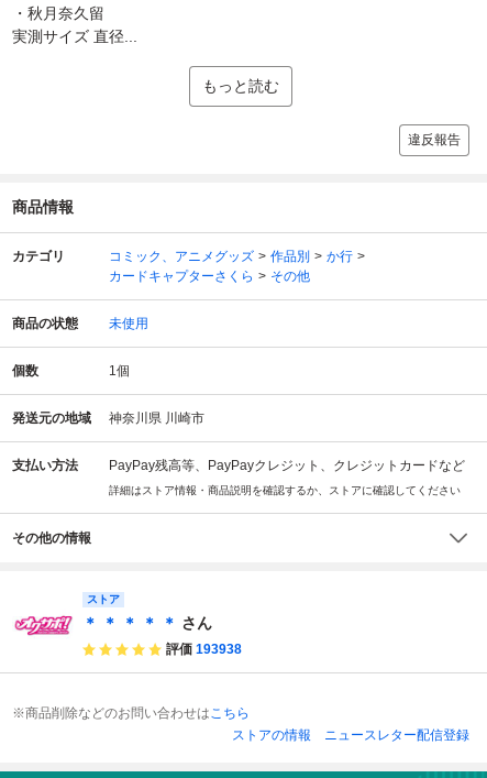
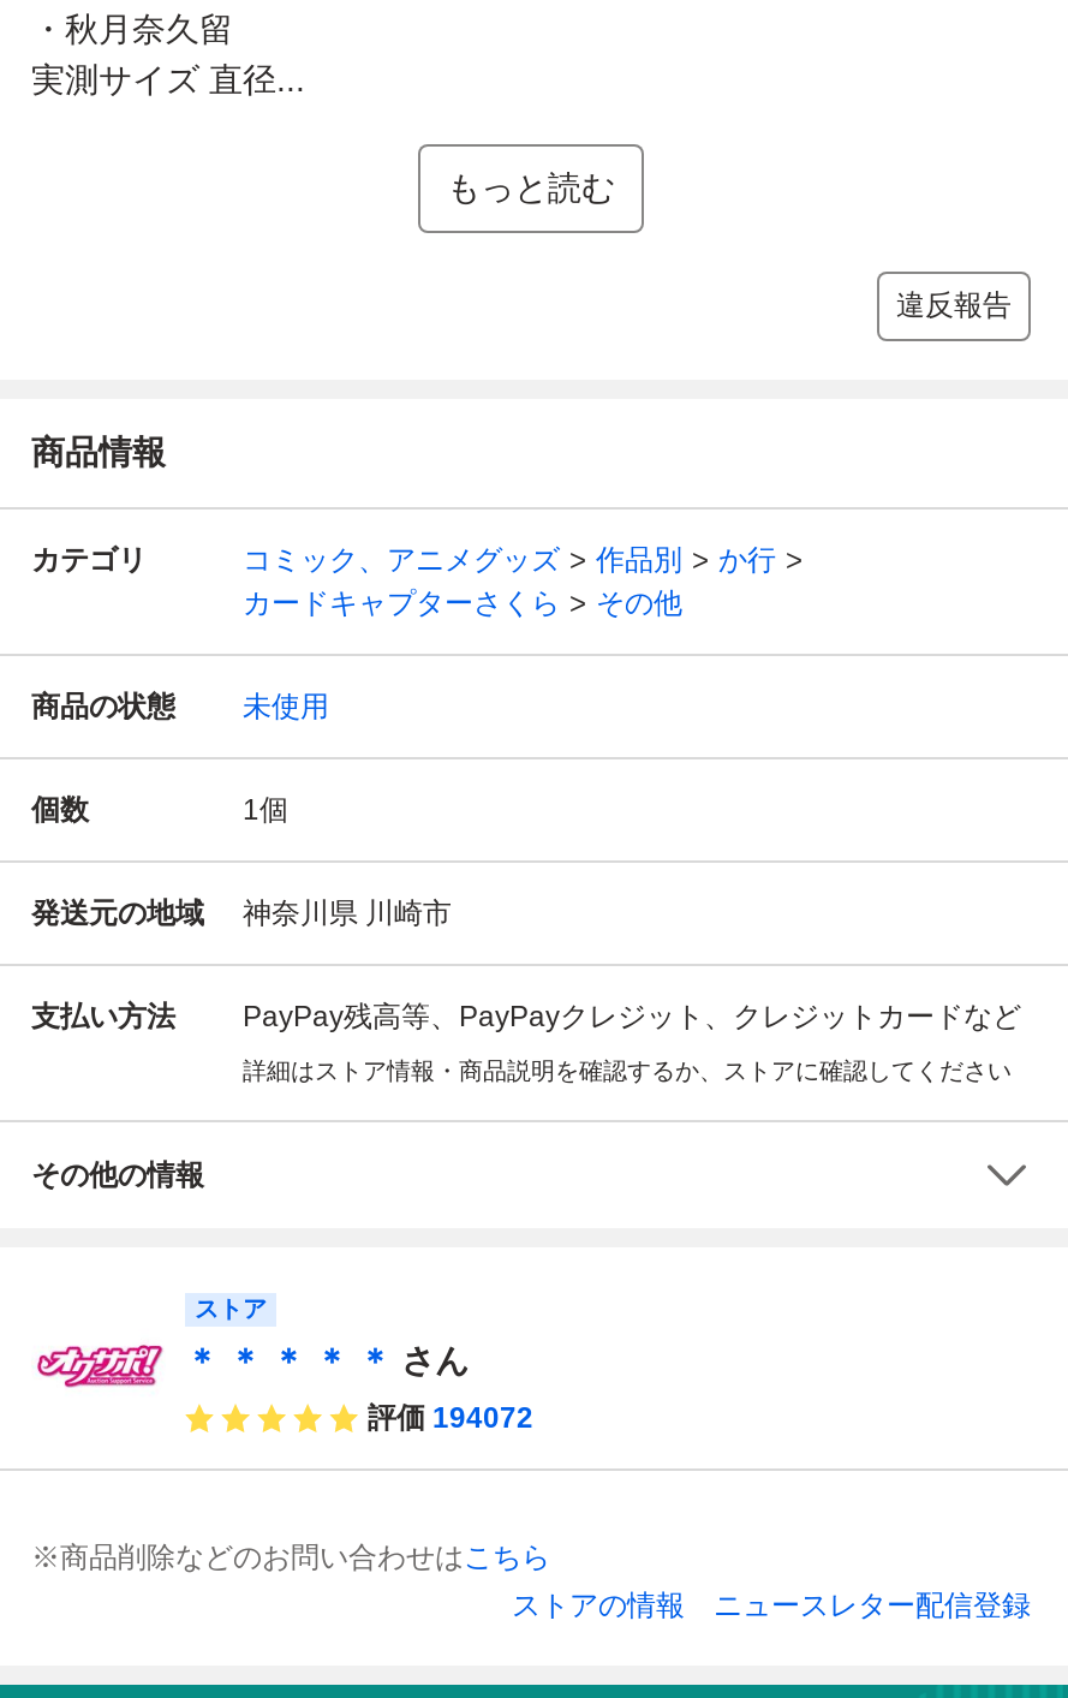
[166,641,242,657] 評価 193938 -> [368,1401,533,1435] 評価 194072

